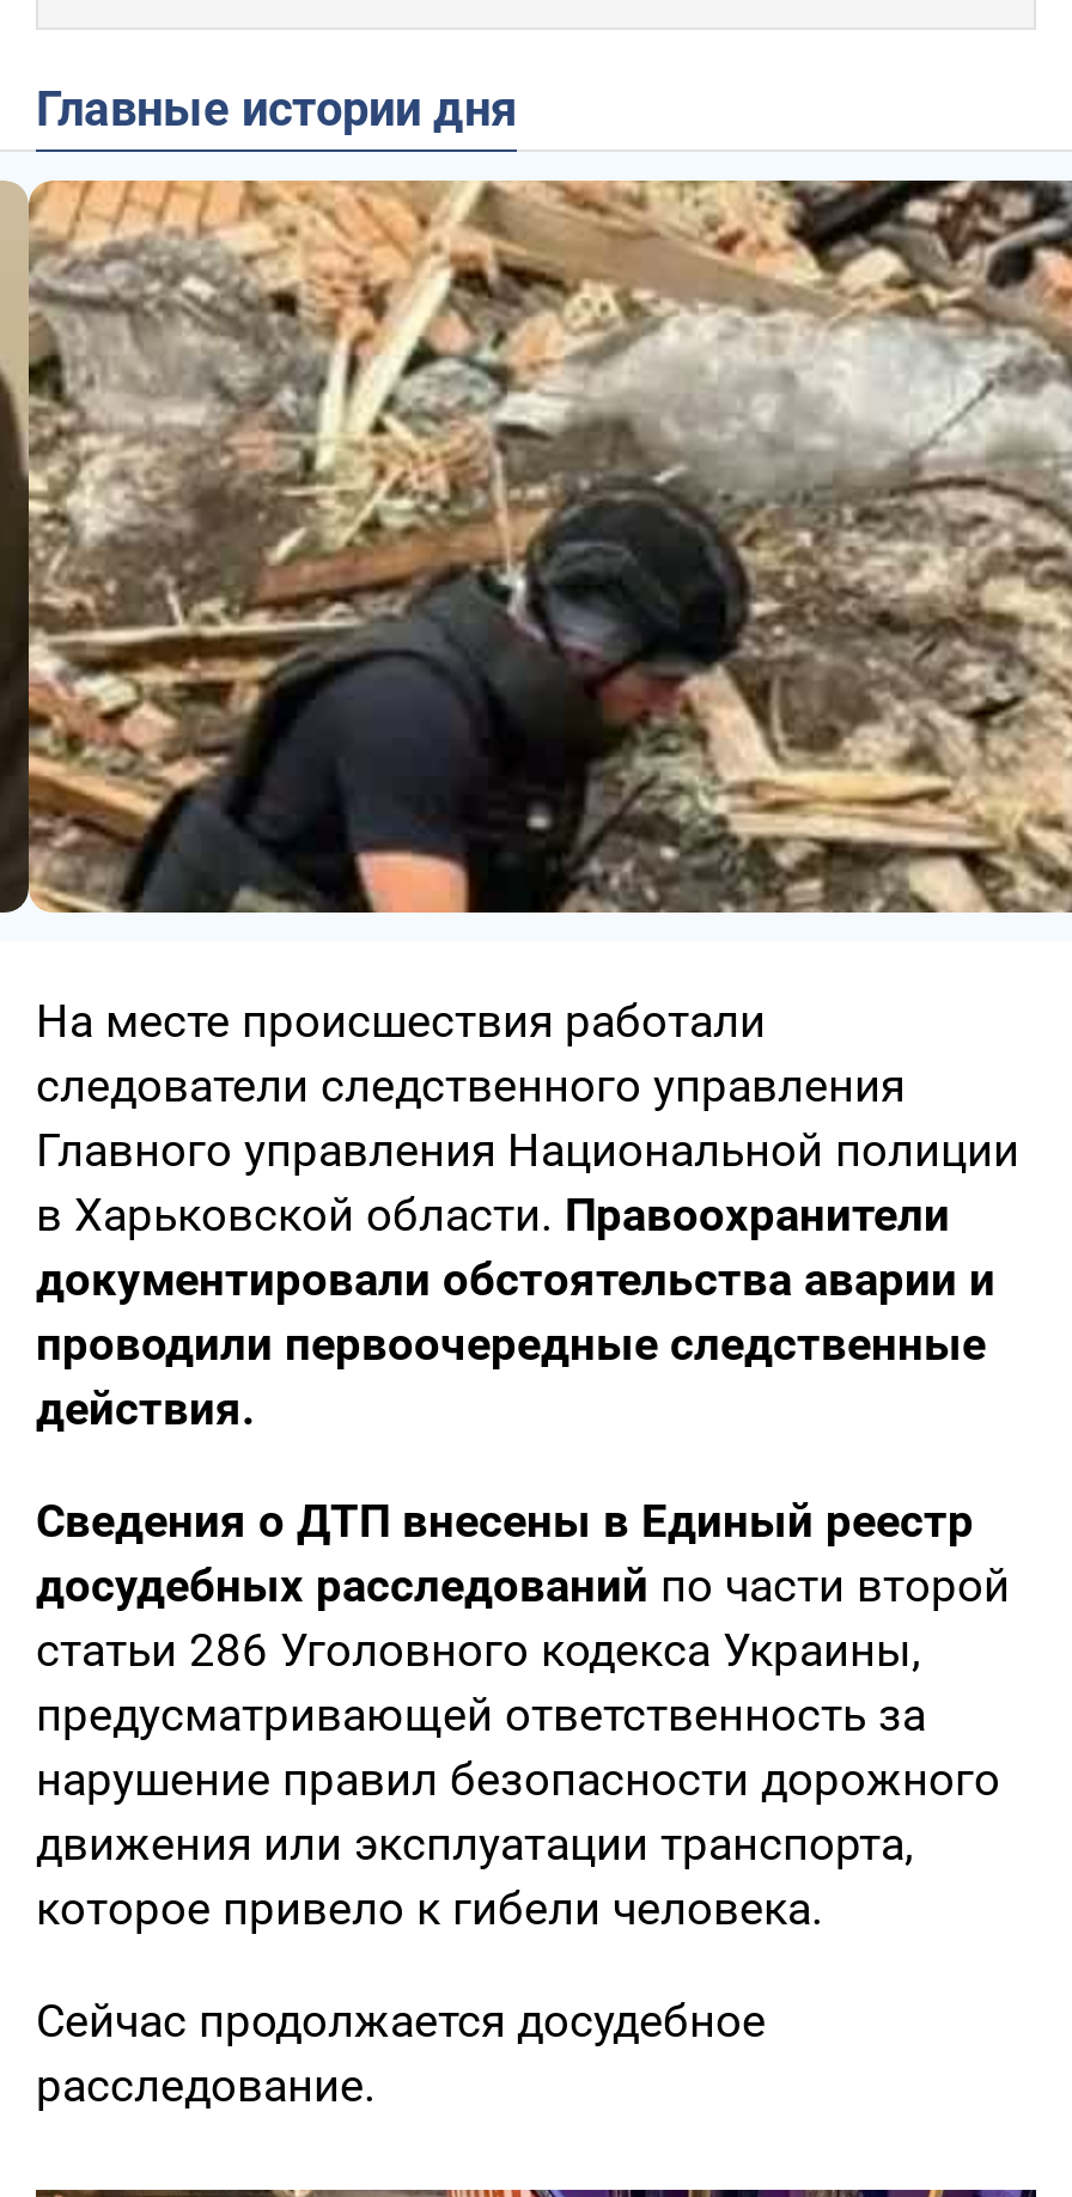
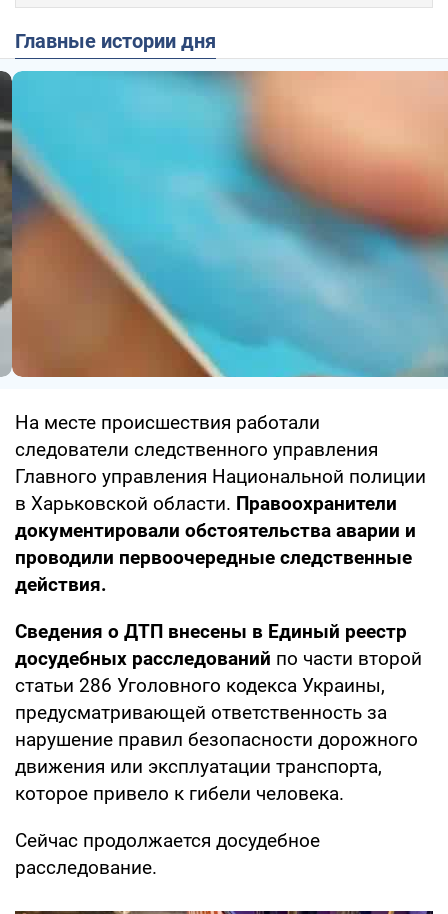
[7,178,1065,915] [image] -> [3,70,445,378] [image]

